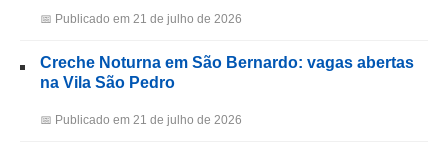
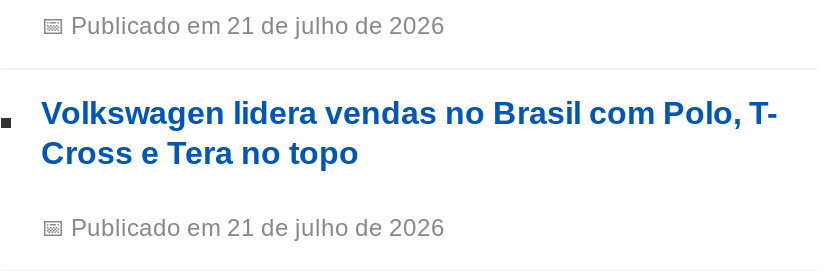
[40,54,414,91] Creche Noturna em São Bernardo: vagas abertas | na Vila São Pedro -> [41,96,777,170] Volkswagen lidera vendas no Brasil com Polo, T- | Cross e Tera no topo

